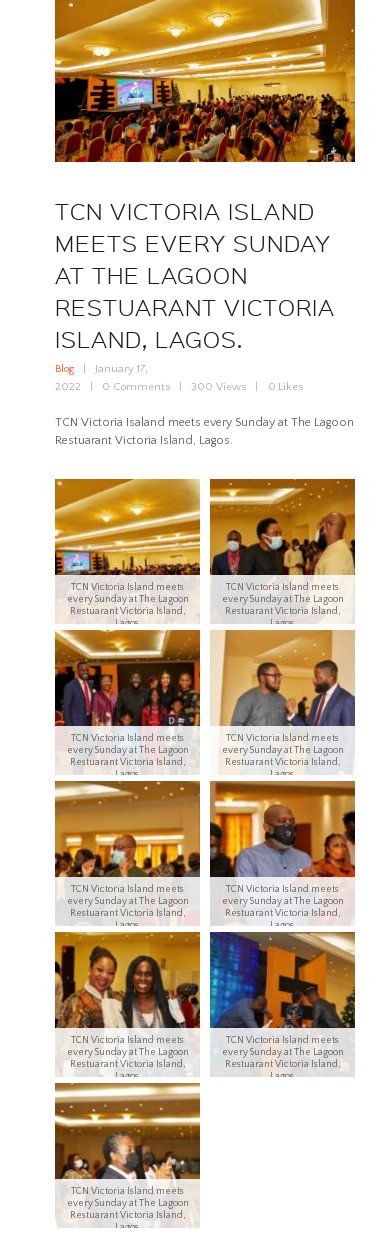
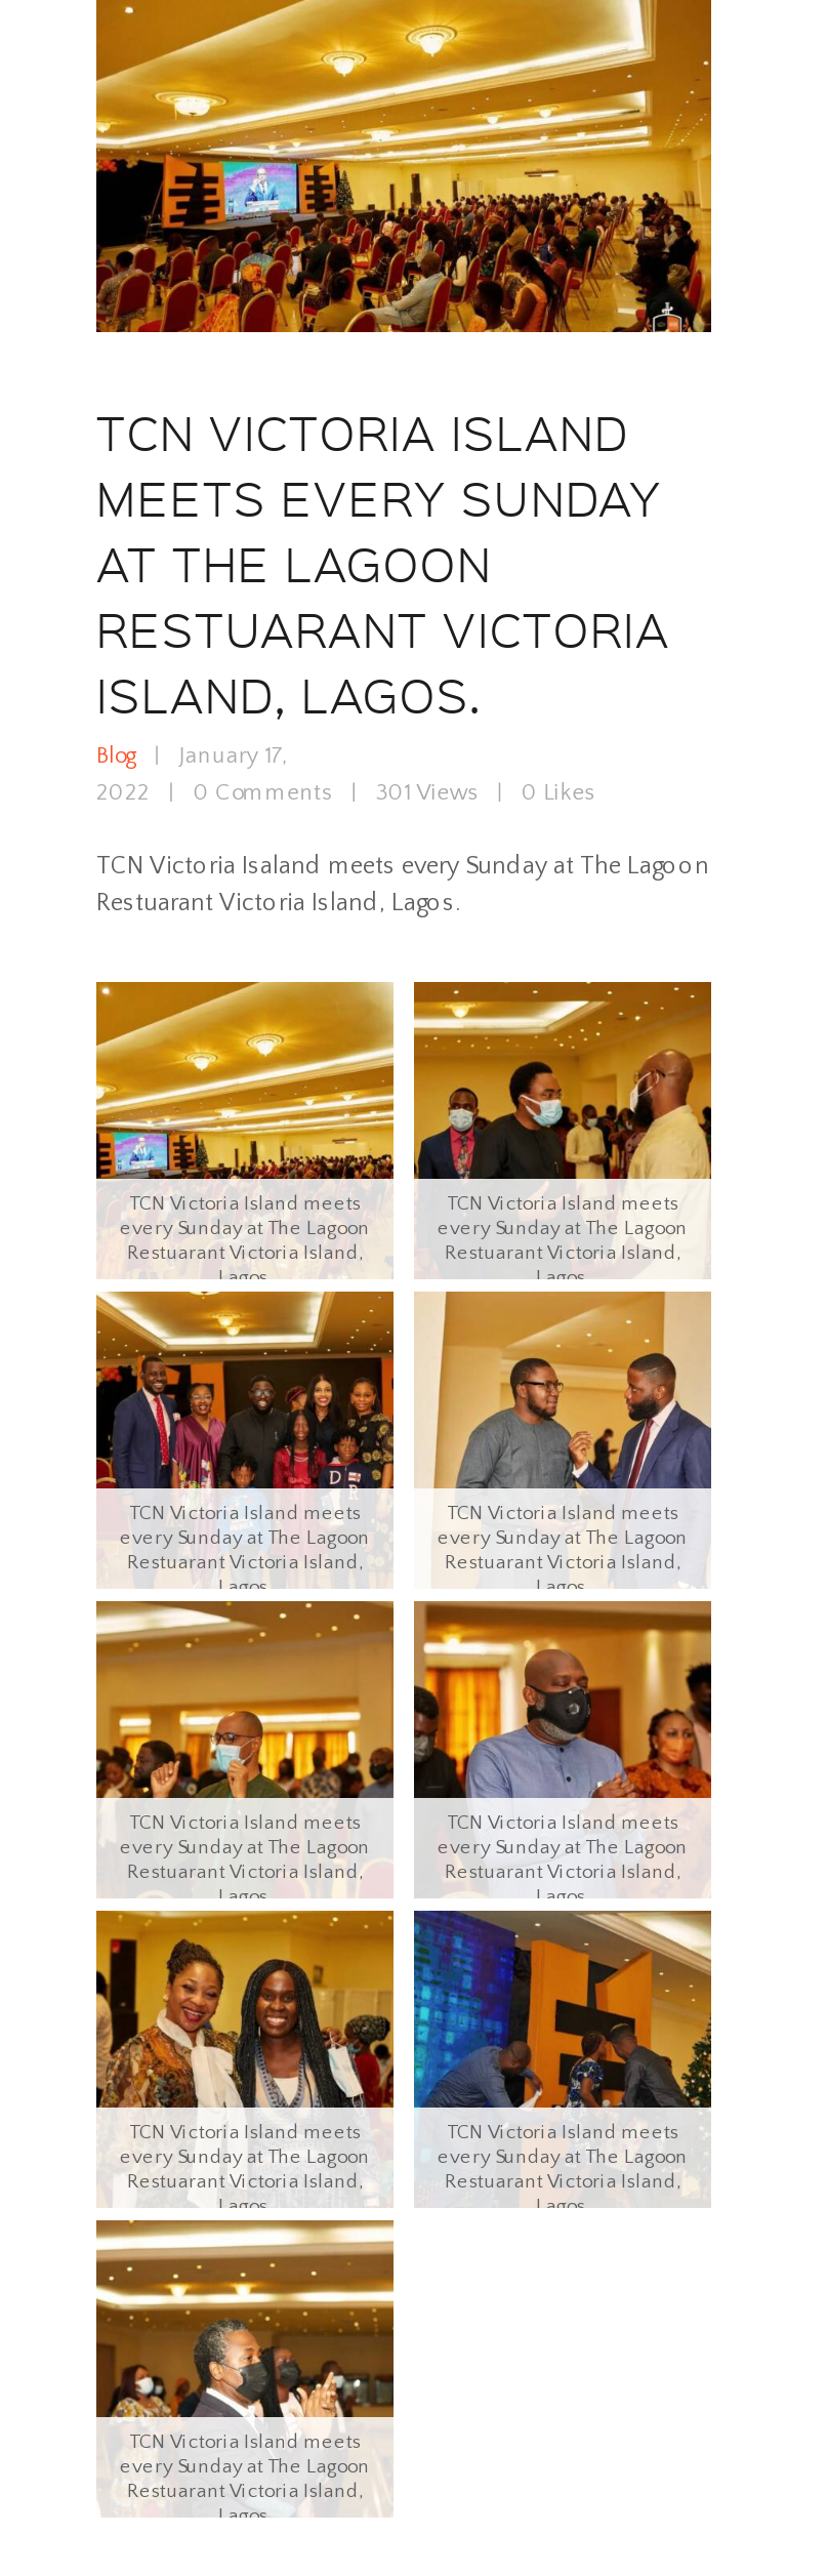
[191,381,246,393] 300 Views -> [376,780,478,805] 301 Views

